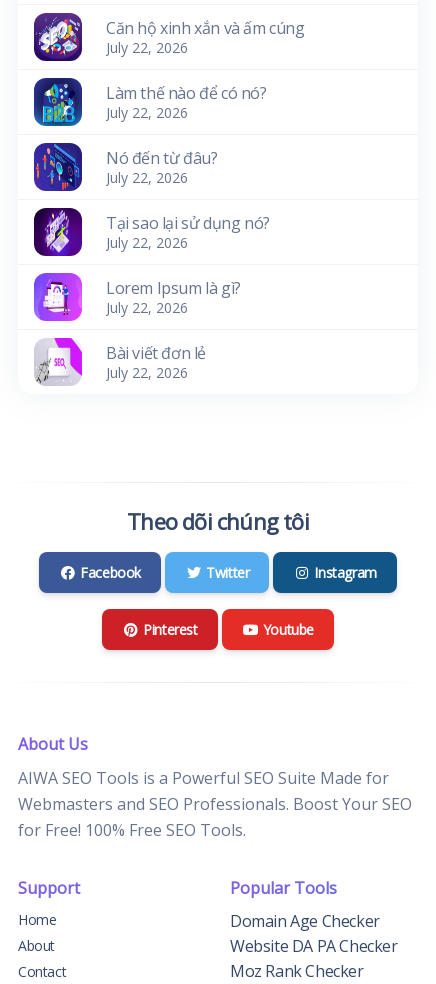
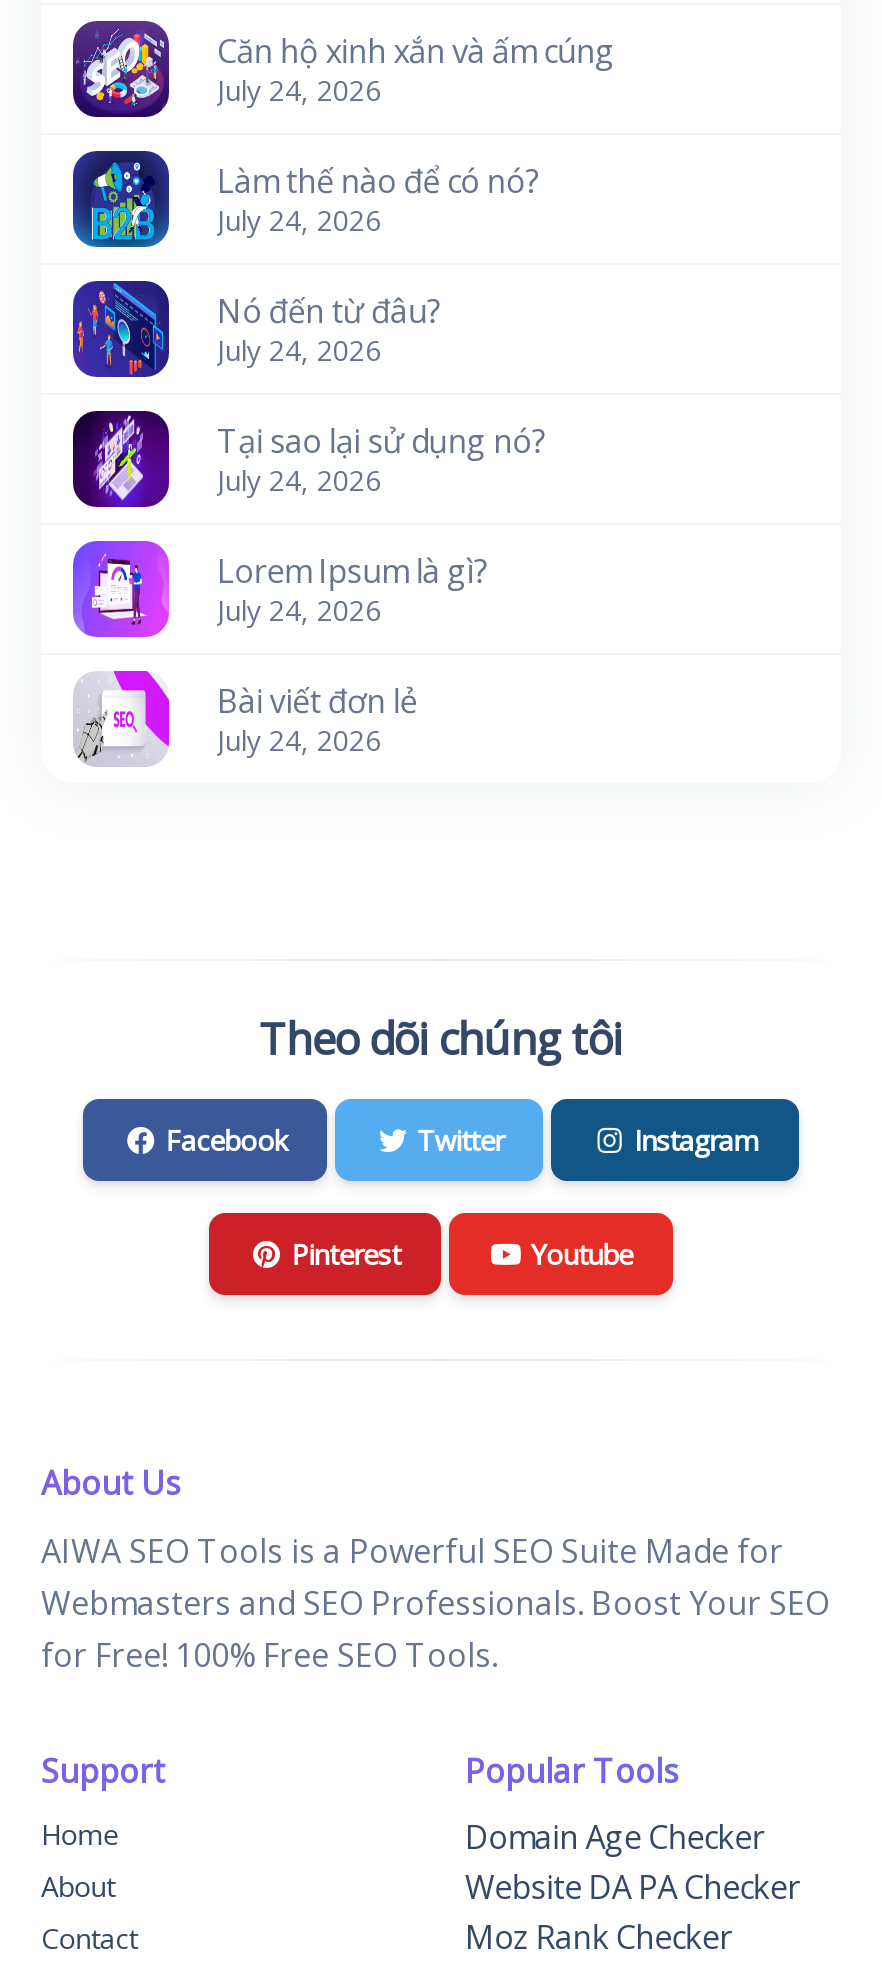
[106,37,188,56] July 22, 2026 -> [217,70,381,108] July 24, 2026
[106,102,188,121] July 22, 2026 -> [217,200,381,238] July 24, 2026
[106,167,188,186] July 22, 2026 -> [217,330,381,368] July 24, 2026
[106,232,188,251] July 22, 2026 -> [217,460,381,498] July 24, 2026
[106,297,188,316] July 22, 2026 -> [217,590,381,628] July 24, 2026
[106,362,188,381] July 22, 2026 -> [217,720,381,758] July 24, 2026

